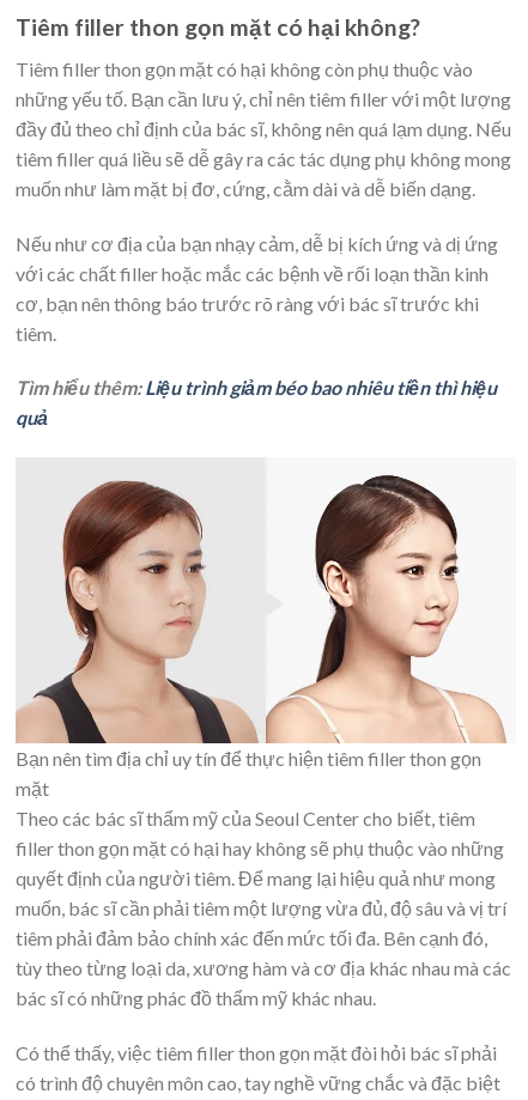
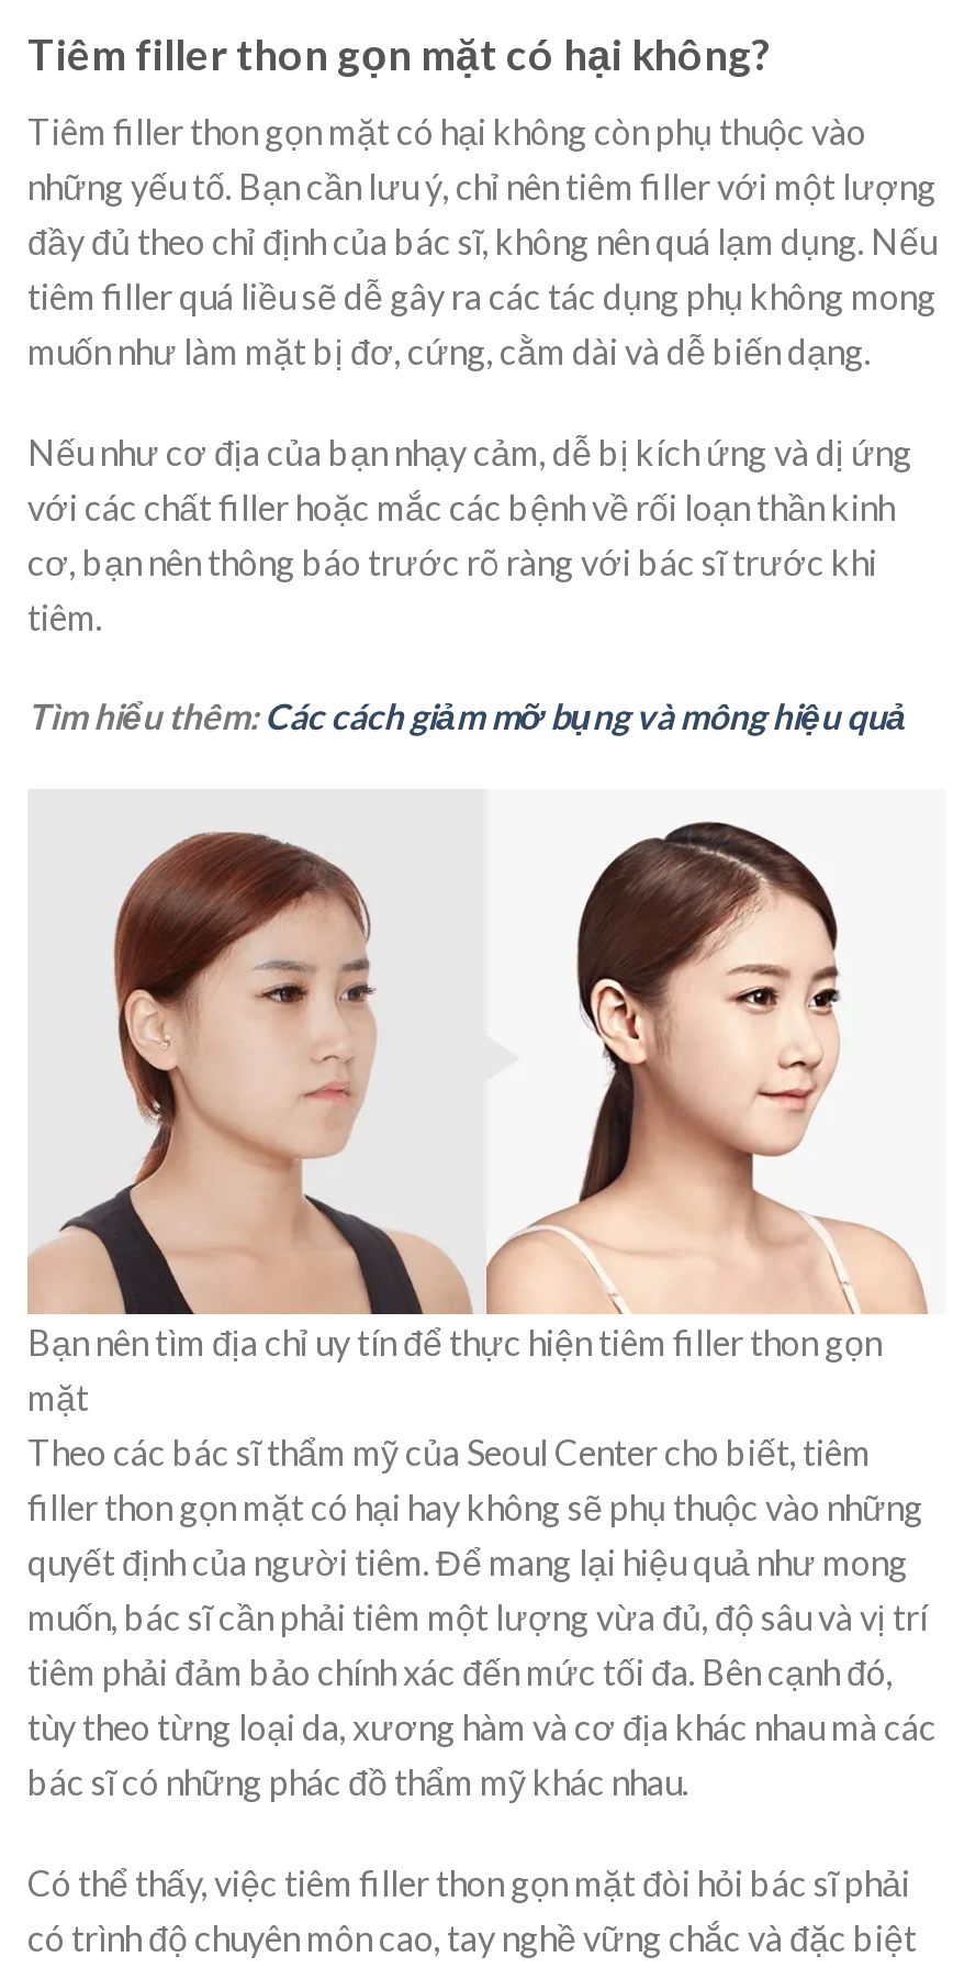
[16,376,497,429] Tìm hiểu thêm:Liệu trình giảm béo bao nhiêu tiền thì hiệu | quả -> [27,696,906,737] Tìm hiểu thêm: Các cách giảm mỡ bụng và mông hiệu quả

